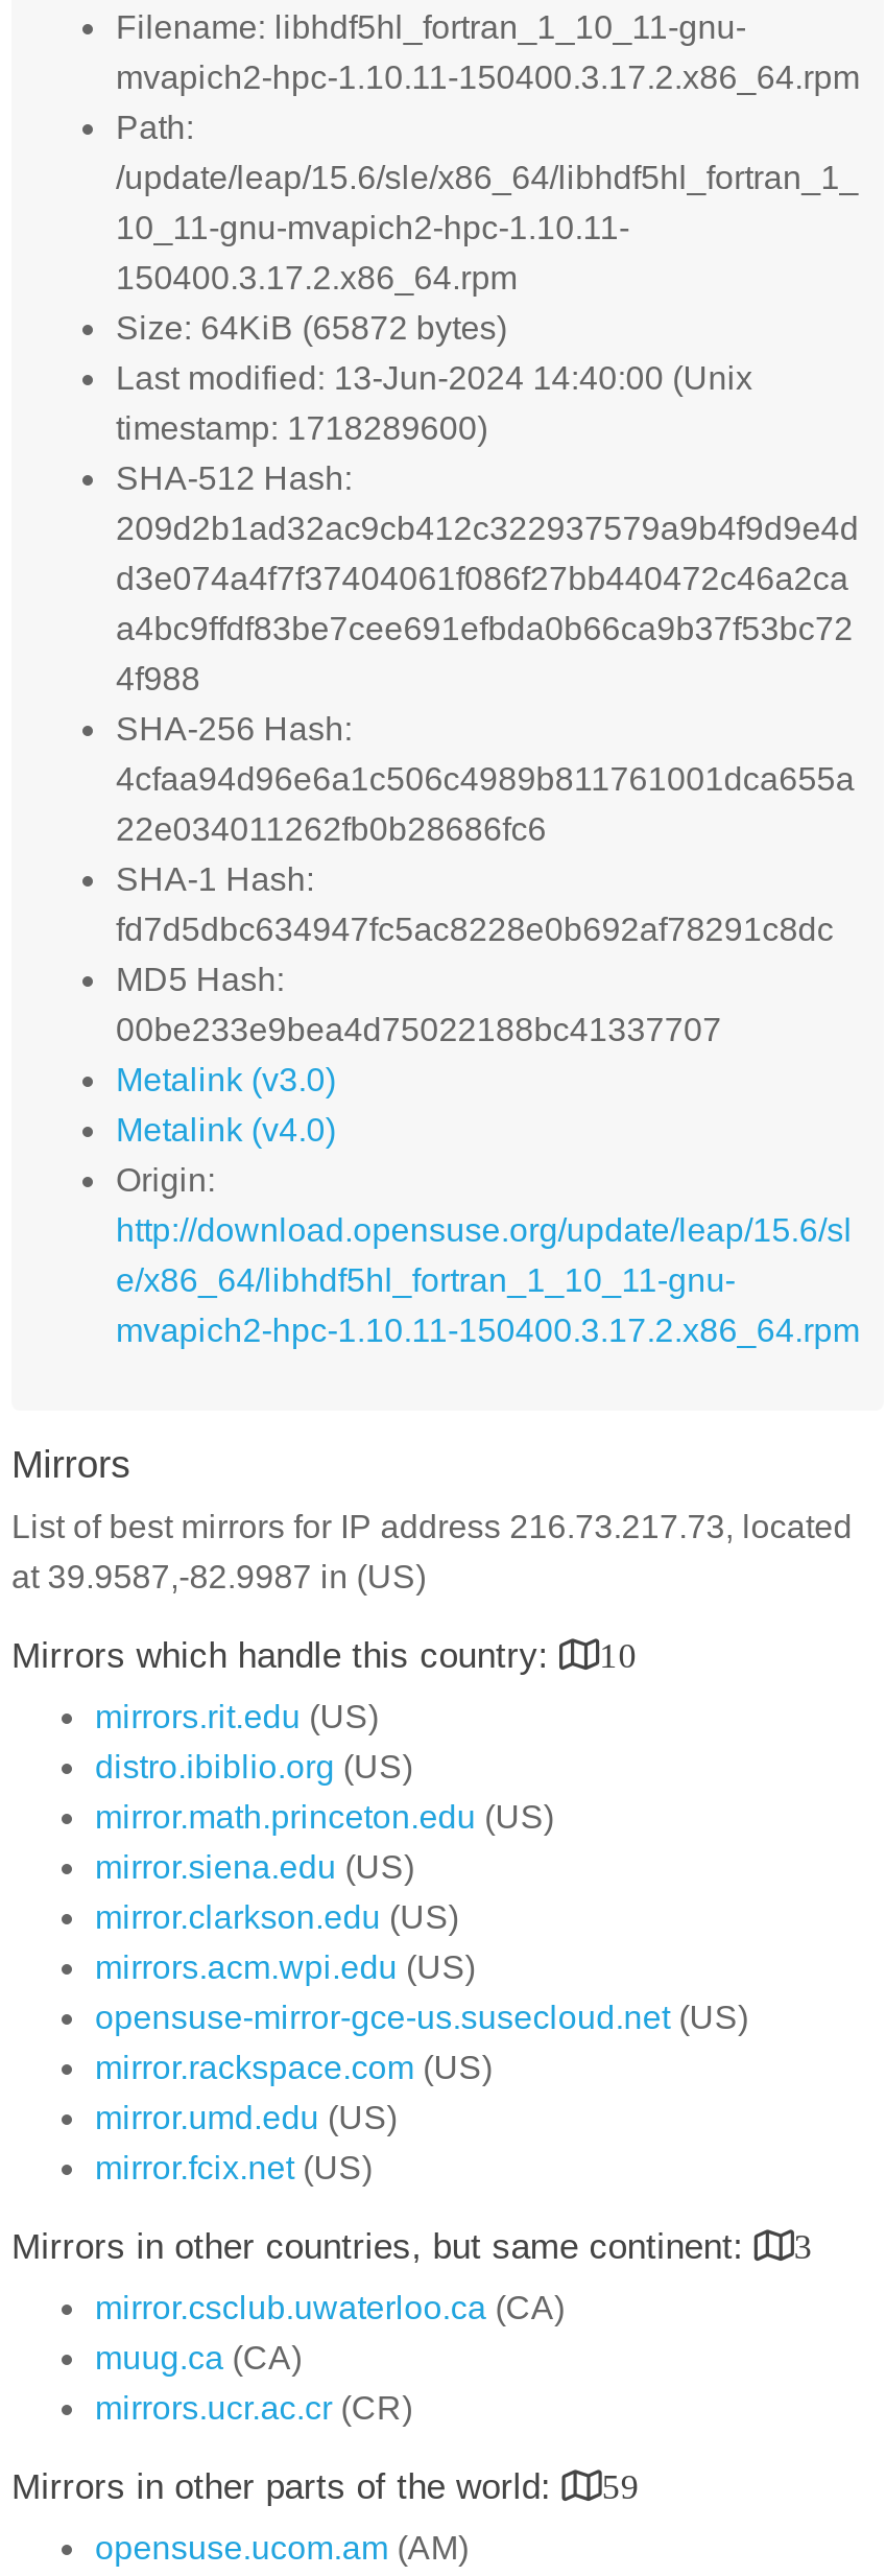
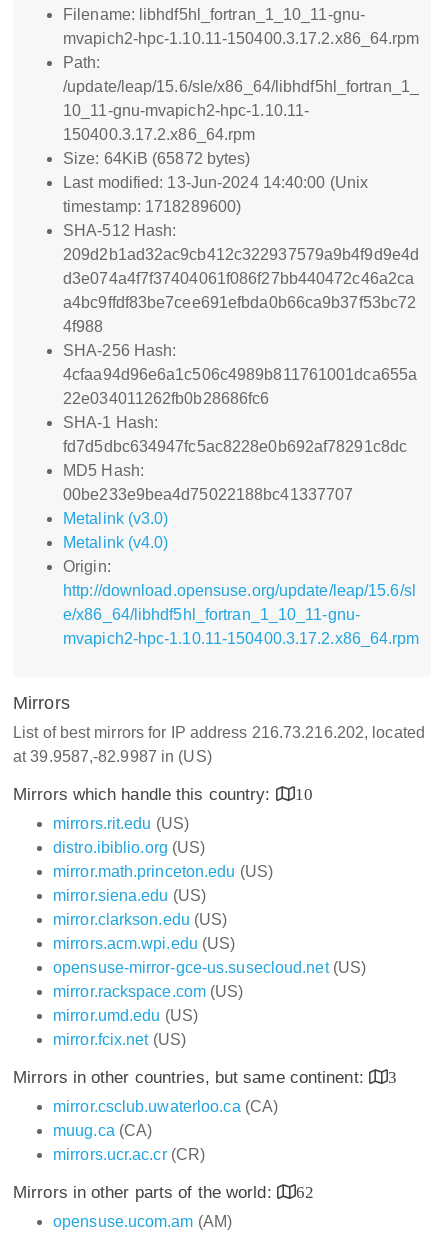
[11,1509,852,1544] List of best mirrors for IP address 216.73.217.73, located -> [13,724,425,741] List of best mirrors for IP address 216.73.216.202, located
[11,2467,640,2507] Mirrors in other parts of the world: 59 -> [13,1183,314,1202] Mirrors in other parts of the world: 62

